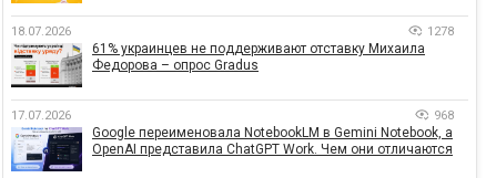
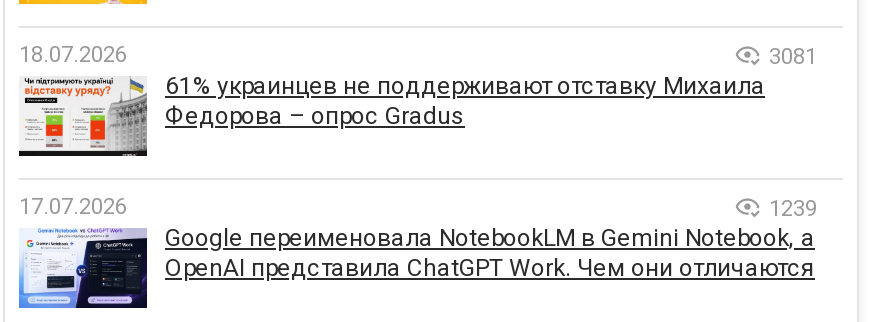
[427,24,454,39] 1278 -> [769,44,817,70] 3081
[434,108,454,123] 968 -> [769,196,817,222] 1239

